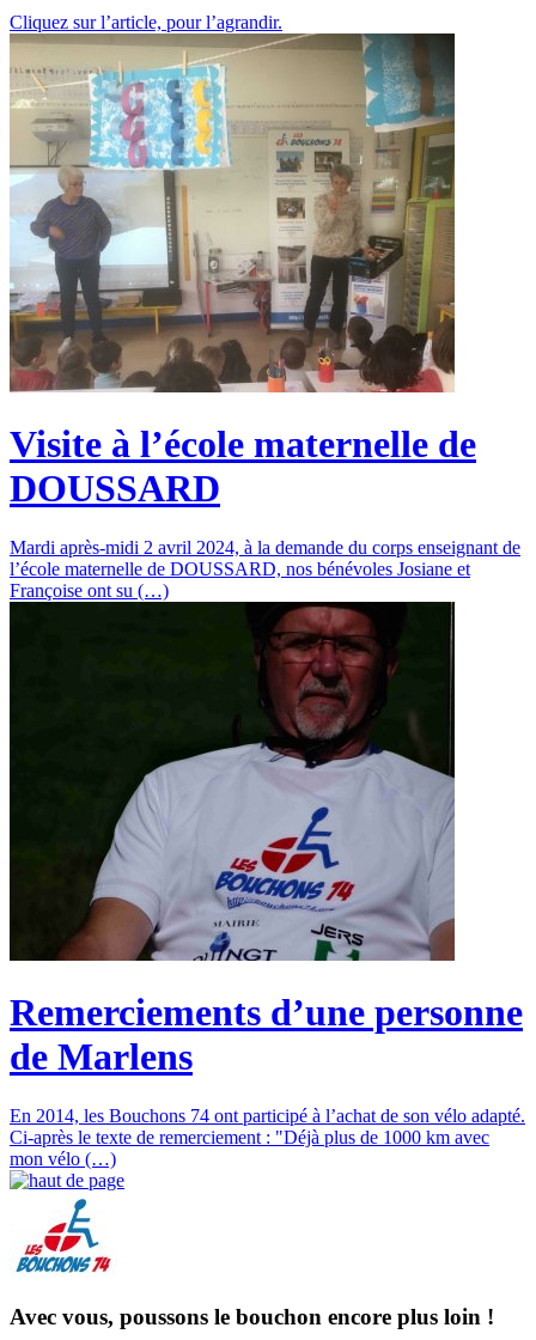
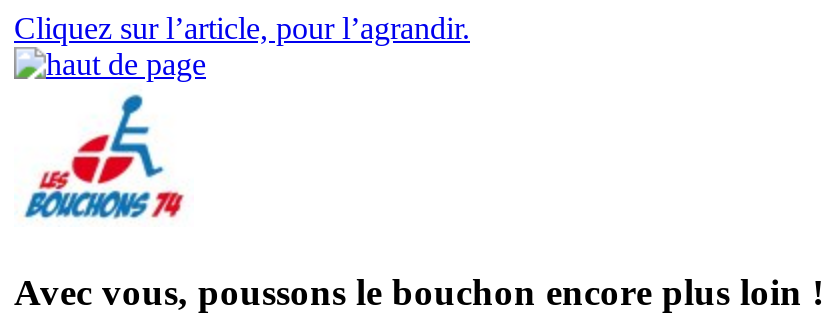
[8,32,520,600] [image] | Visite à l’école maternelle de | DOUSSARD | Mardi après-midi 2 avril 2024, à la demande du corps enseignant de | l’école maternelle de DOUSSARD, nos bénévoles Josiane et | Françoise ont su (…) -> none
[8,601,525,1168] [image] | Remerciements d’une personne | de Marlens | En 2014, les Bouchons 74 ont participé à l’achat de son vélo adapté. | Ci-après le texte de remerciement : "Déjà plus de 1000 km avec | mon vélo (…) -> none

